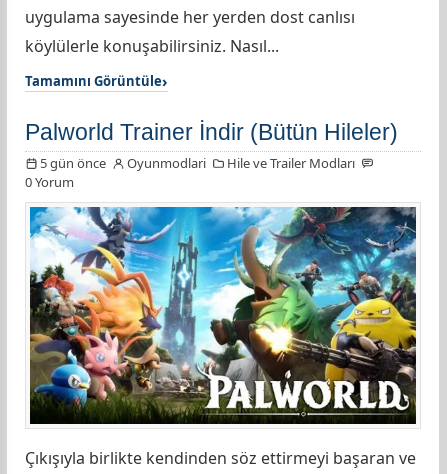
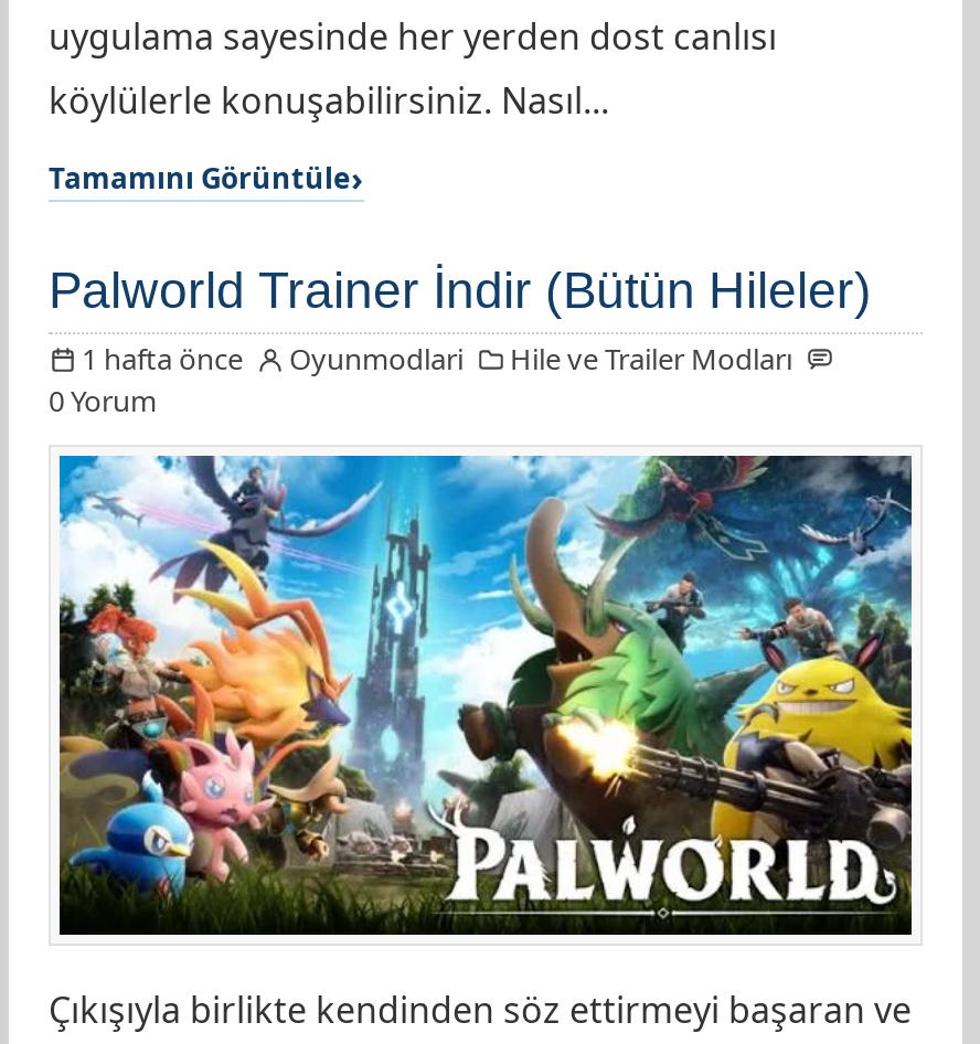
[40,153,355,171] 5 gün önce Oyunmodlari Hile ve Trailer Modları -> [82,338,792,377] 1 hafta önce Oyunmodlari Hile ve Trailer Modları

